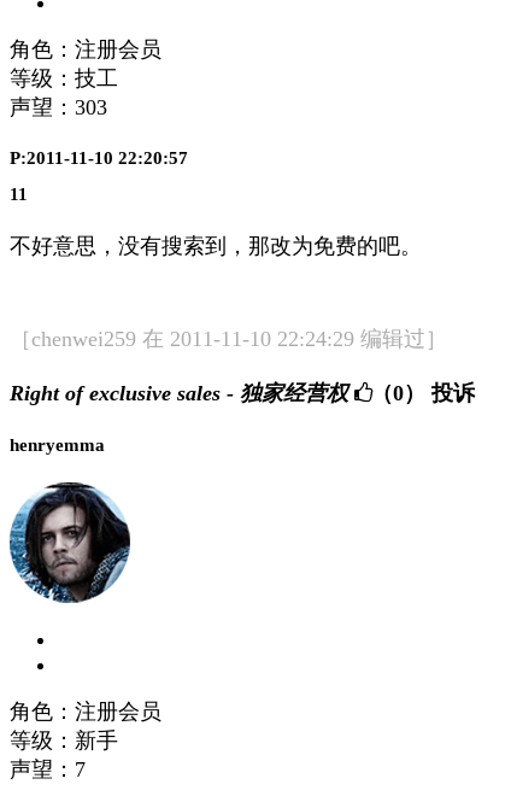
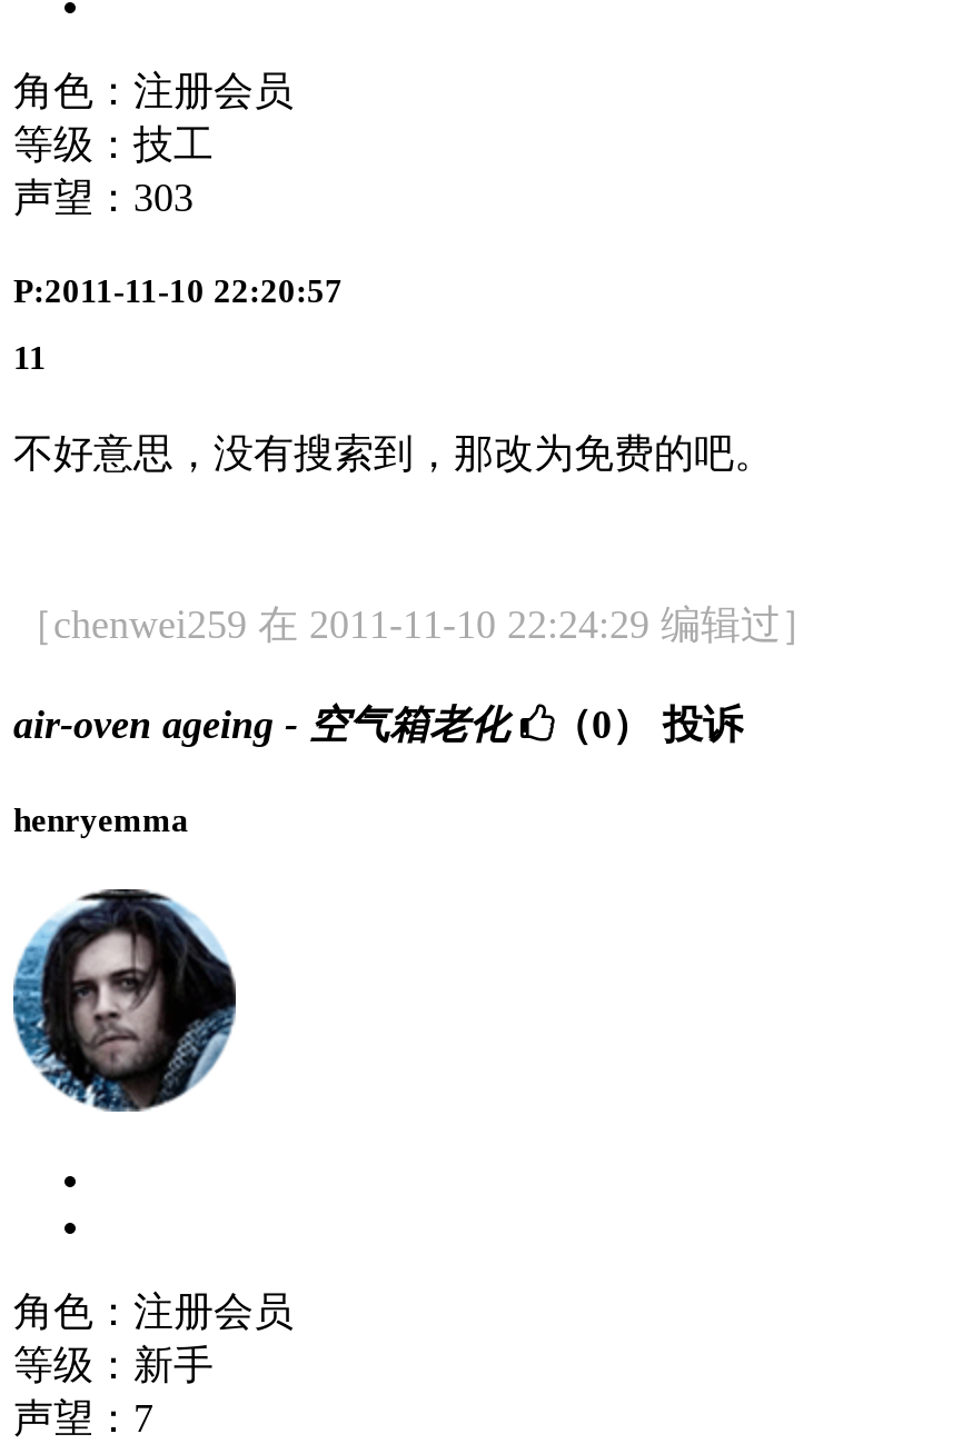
[10,382,348,406] Right of exclusive sales - 独家经营权 -> [13,704,509,748] air-oven ageing - 空气箱老化

